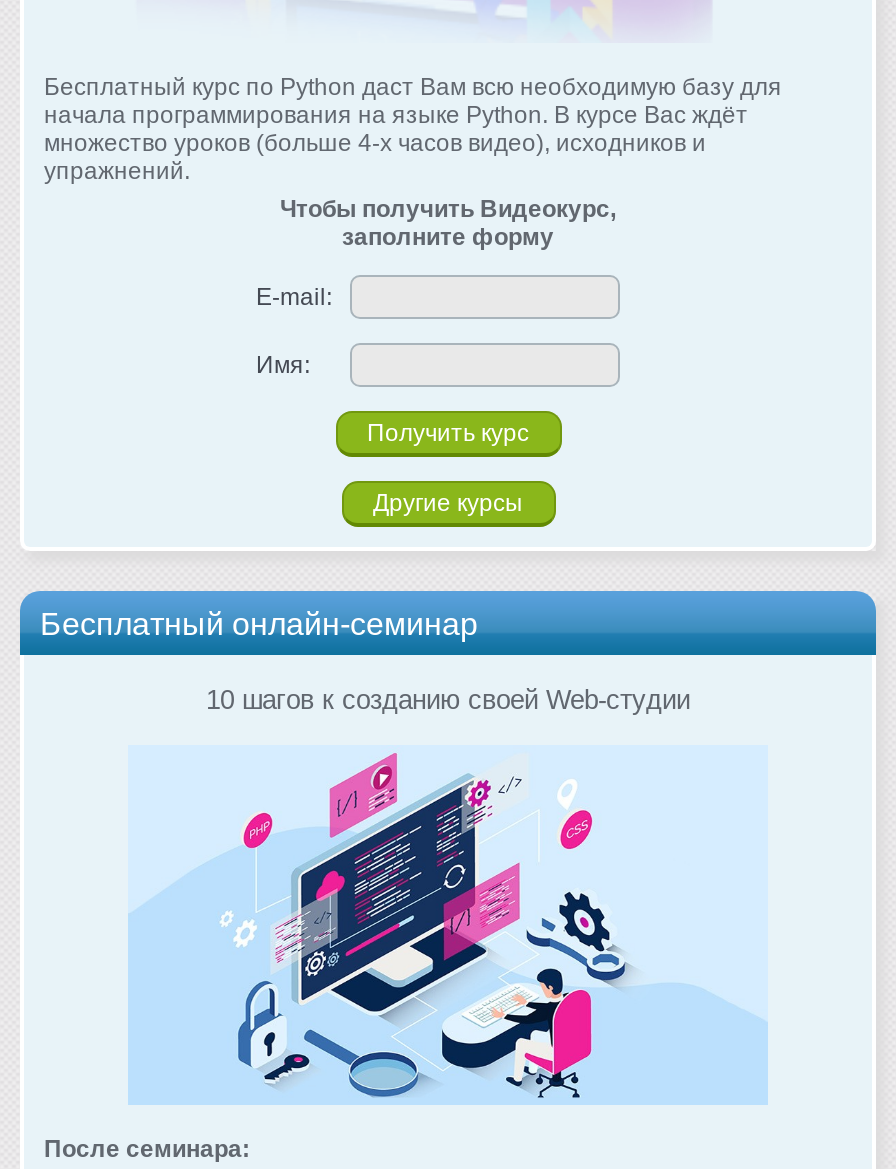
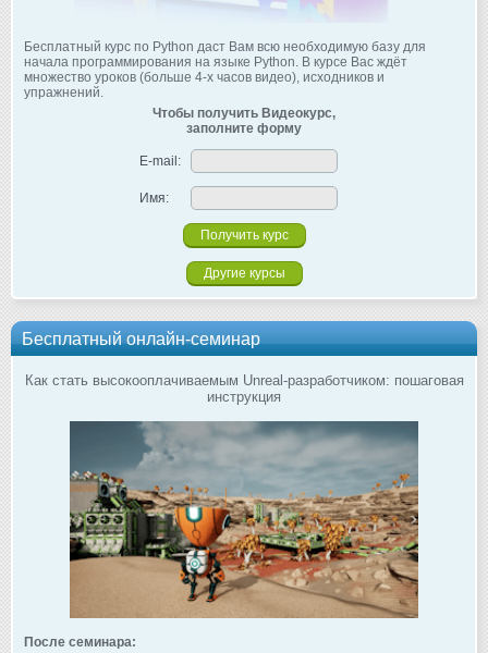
[206,684,690,714] 10 шагов к созданию своей Web-студии -> [25,372,463,405] Как стать высокооплачиваемым Unreal-разработчиком: пошаговая | инструкция
[128,760,768,1104] [image] -> [69,420,419,619] [image]

